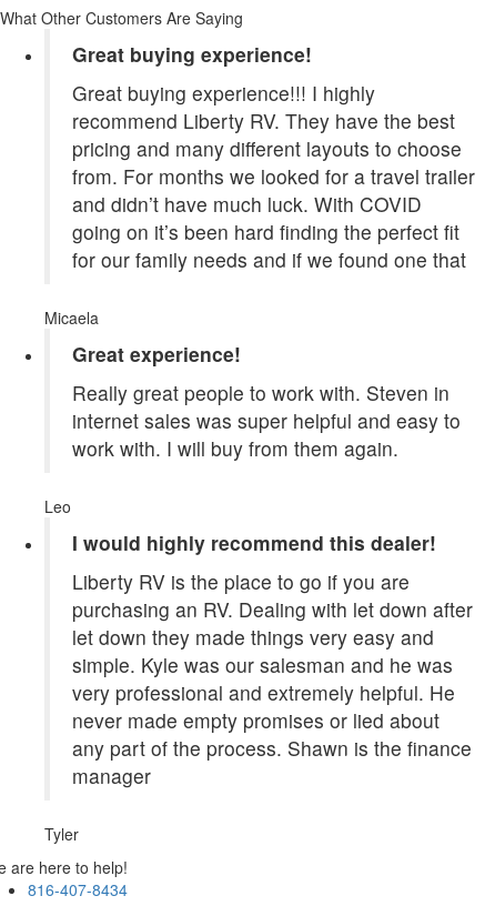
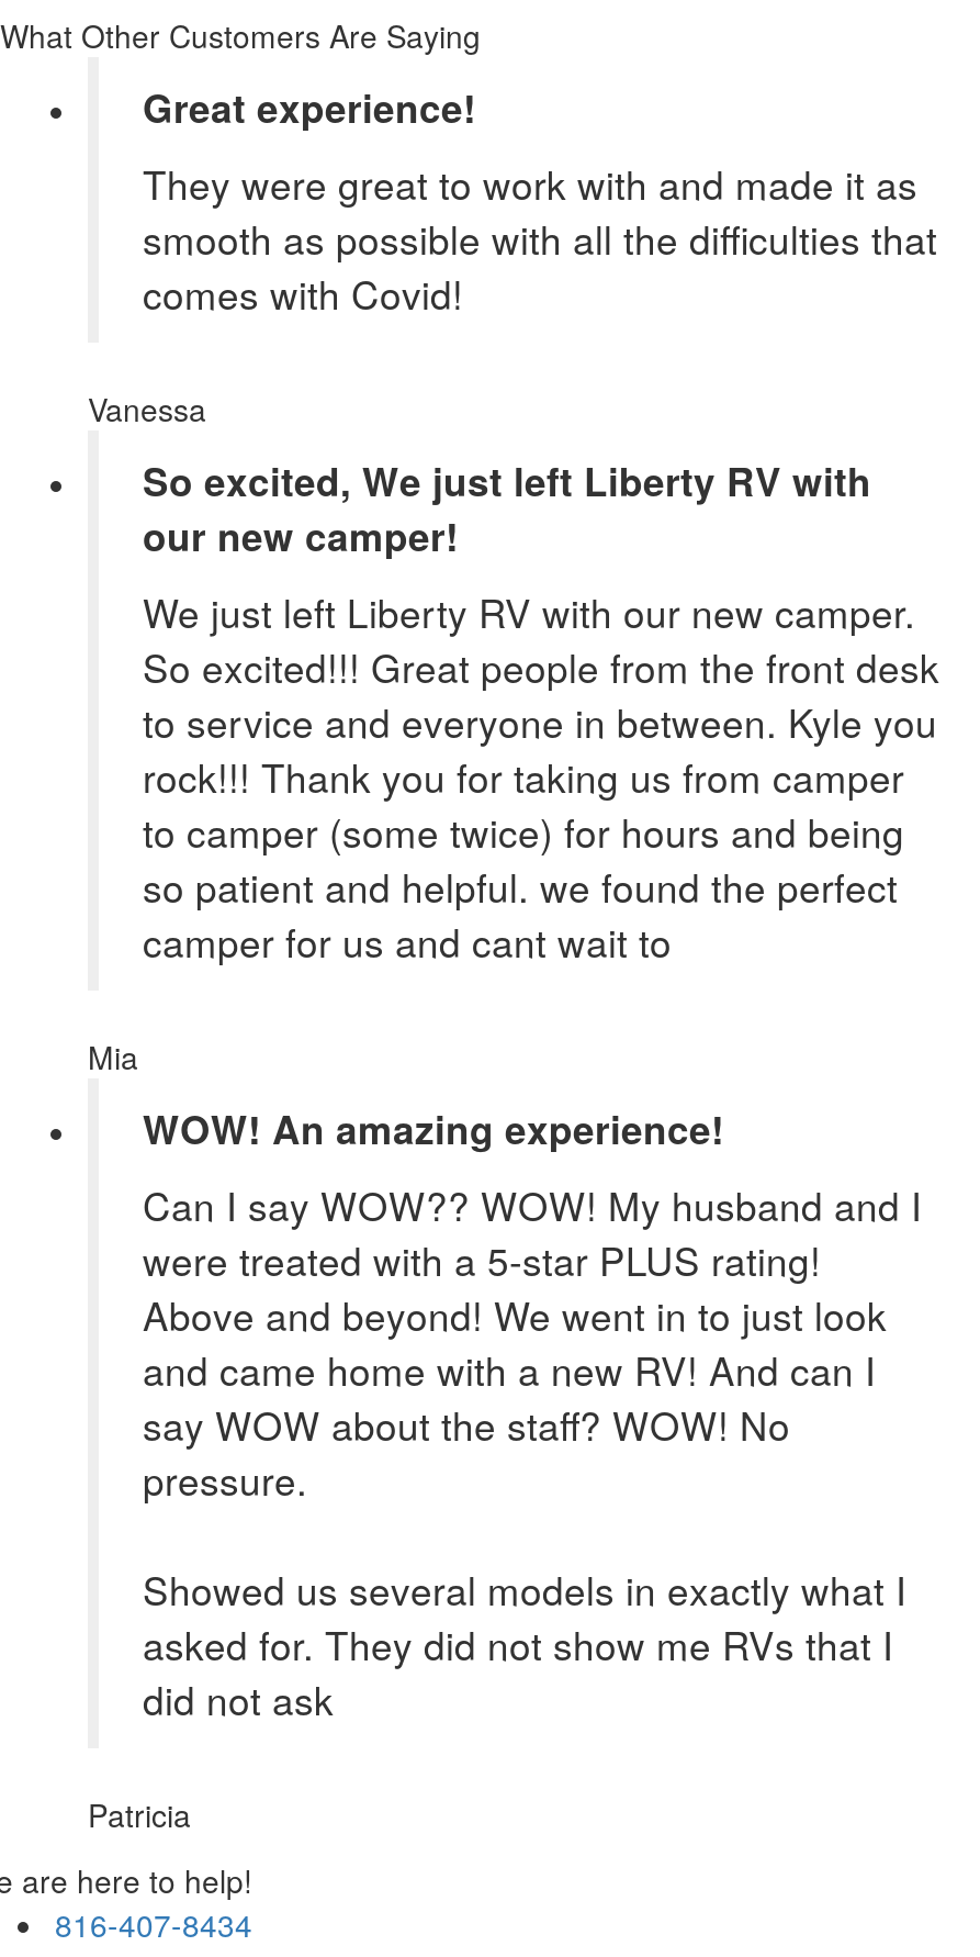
[44,40,475,329] Great buying experience! | Great buying experience!!! I highly | recommend Liberty RV. They have the best | pricing and many different layouts to choose | from. For months we looked for a travel trailer | and didn’t have much luck. With COVID | going on it’s been hard finding the perfect fit | for our family needs and if we found one that | Micaela -> none
moved [72,340,241,368] -> [143,80,476,135]: Great experience!
[44,379,473,845] Really great people to work with. Steven in | internet sales was super helpful and easy to | work with. I will buy from them again. | Leo | I would highly recommend this dealer! | Liberty RV is the place to go if you are | purchasing an RV. Dealing with let down after | let down they made things very easy and | simple. Kyle was our salesman and he was | very professional and extremely helpful. He | never made empty promises or lied about | any part of the process. Shawn is the finance | manager | Tyler -> [88,157,939,1837] They were great to work with and made it as | smooth as possible with all the difficulties that | comes with Covid! | Vanessa | So excited, We just left Liberty RV with | our new camper! | We just left Liberty RV with our new camper. | So excited!!! Great people from the front desk | to service and everyone in between. Kyle you | rock!!! Thank you for taking us from camper | to camper (some twice) for hours and being | so patient and helpful. we found the perfect | camper for us and cant wait to | Mia | WOW! An amazing experience! | Can I say WOW?? WOW! My husband and I | were treated with a 5-star PLUS rating! | Above and beyond! We went in to just look | and came home with a new RV! And can I | say WOW about the staff? WOW! No | pressure. | Showed us several models in exactly what I | asked for. They did not show me RVs that I | did not ask | Patricia

